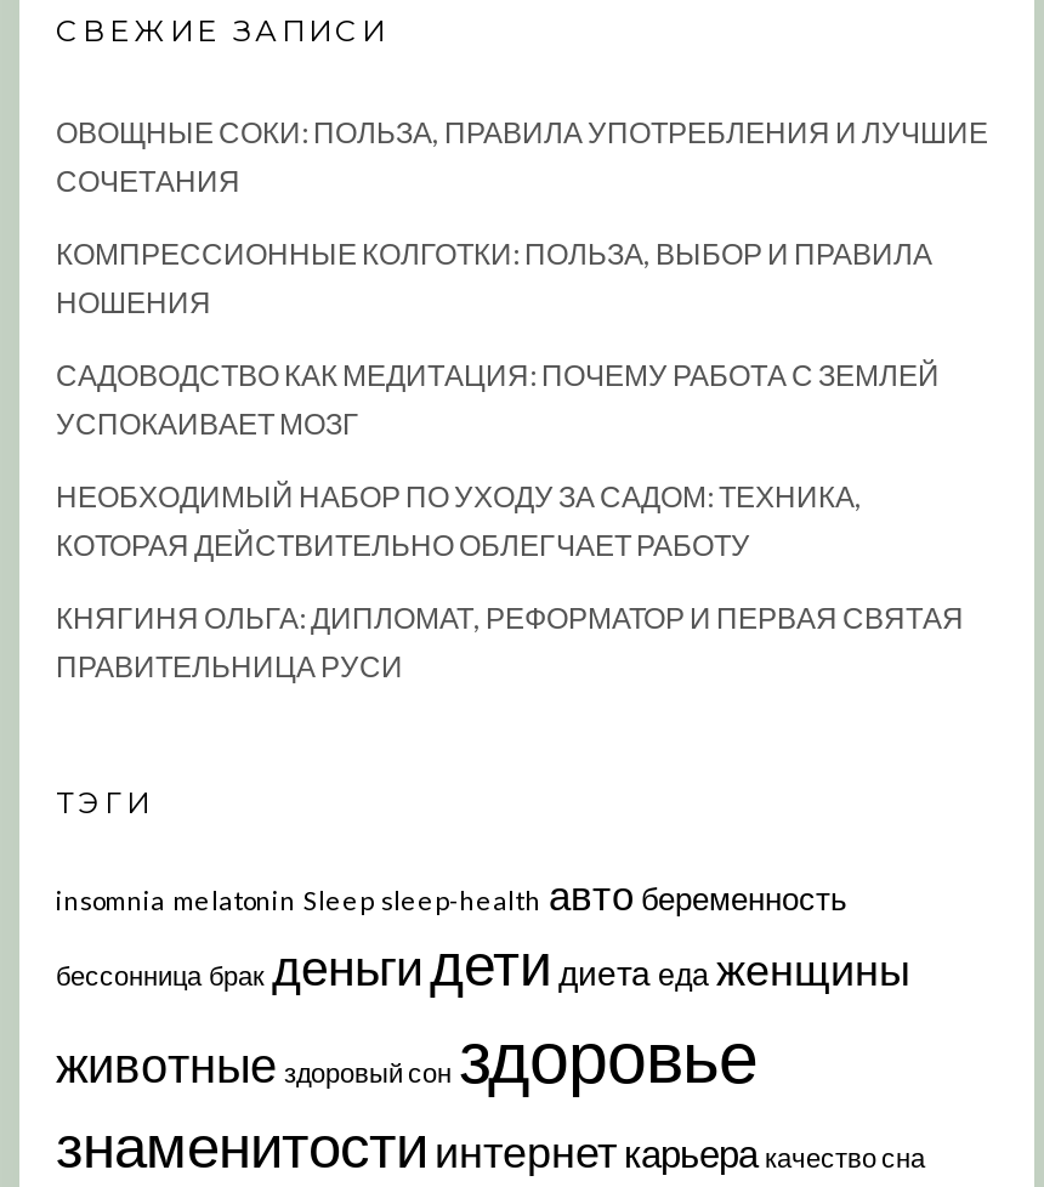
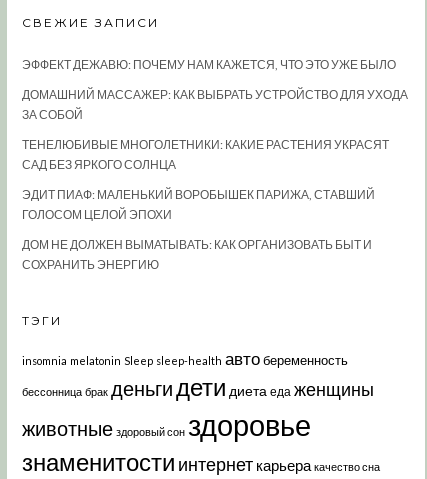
[56,113,988,198] ОВОЩНЫЕ СОКИ: ПОЛЬЗА, ПРАВИЛА УПОТРЕБЛЕНИЯ И ЛУЧШИЕ | СОЧЕТАНИЯ -> [22,57,396,72] ЭФФЕКТ ДЕЖАВЮ: ПОЧЕМУ НАМ КАЖЕТСЯ, ЧТО ЭТО УЖЕ БЫЛО
[56,235,932,320] КОМПРЕССИОННЫЕ КОЛГОТКИ: ПОЛЬЗА, ВЫБОР И ПРАВИЛА | НОШЕНИЯ -> [22,87,408,122] ДОМАШНИЙ МАССАЖЕР: КАК ВЫБРАТЬ УСТРОЙСТВО ДЛЯ УХОДА | ЗА СОБОЙ
[56,356,940,441] САДОВОДСТВО КАК МЕДИТАЦИЯ: ПОЧЕМУ РАБОТА С ЗЕМЛЕЙ | УСПОКАИВАЕТ МОЗГ -> [22,137,389,172] ТЕНЕЛЮБИВЫЕ МНОГОЛЕТНИКИ: КАКИЕ РАСТЕНИЯ УКРАСЯТ | САД БЕЗ ЯРКОГО СОЛНЦА
[56,477,862,562] НЕОБХОДИМЫЙ НАБОР ПО УХОДУ ЗА САДОМ: ТЕХНИКА, | КОТОРАЯ ДЕЙСТВИТЕЛЬНО ОБЛЕГЧАЕТ РАБОТУ -> [22,187,375,222] ЭДИТ ПИАФ: МАЛЕНЬКИЙ ВОРОБЫШЕК ПАРИЖА, СТАВШИЙ | ГОЛОСОМ ЦЕЛОЙ ЭПОХИ
[56,599,964,684] КНЯГИНЯ ОЛЬГА: ДИПЛОМАТ, РЕФОРМАТОР И ПЕРВАЯ СВЯТАЯ | ПРАВИТЕЛЬНИЦА РУСИ -> [22,237,372,272] ДОМ НЕ ДОЛЖЕН ВЫМАТЫВАТЬ: КАК ОРГАНИЗОВАТЬ БЫТ И | СОХРАНИТЬ ЭНЕРГИЮ

